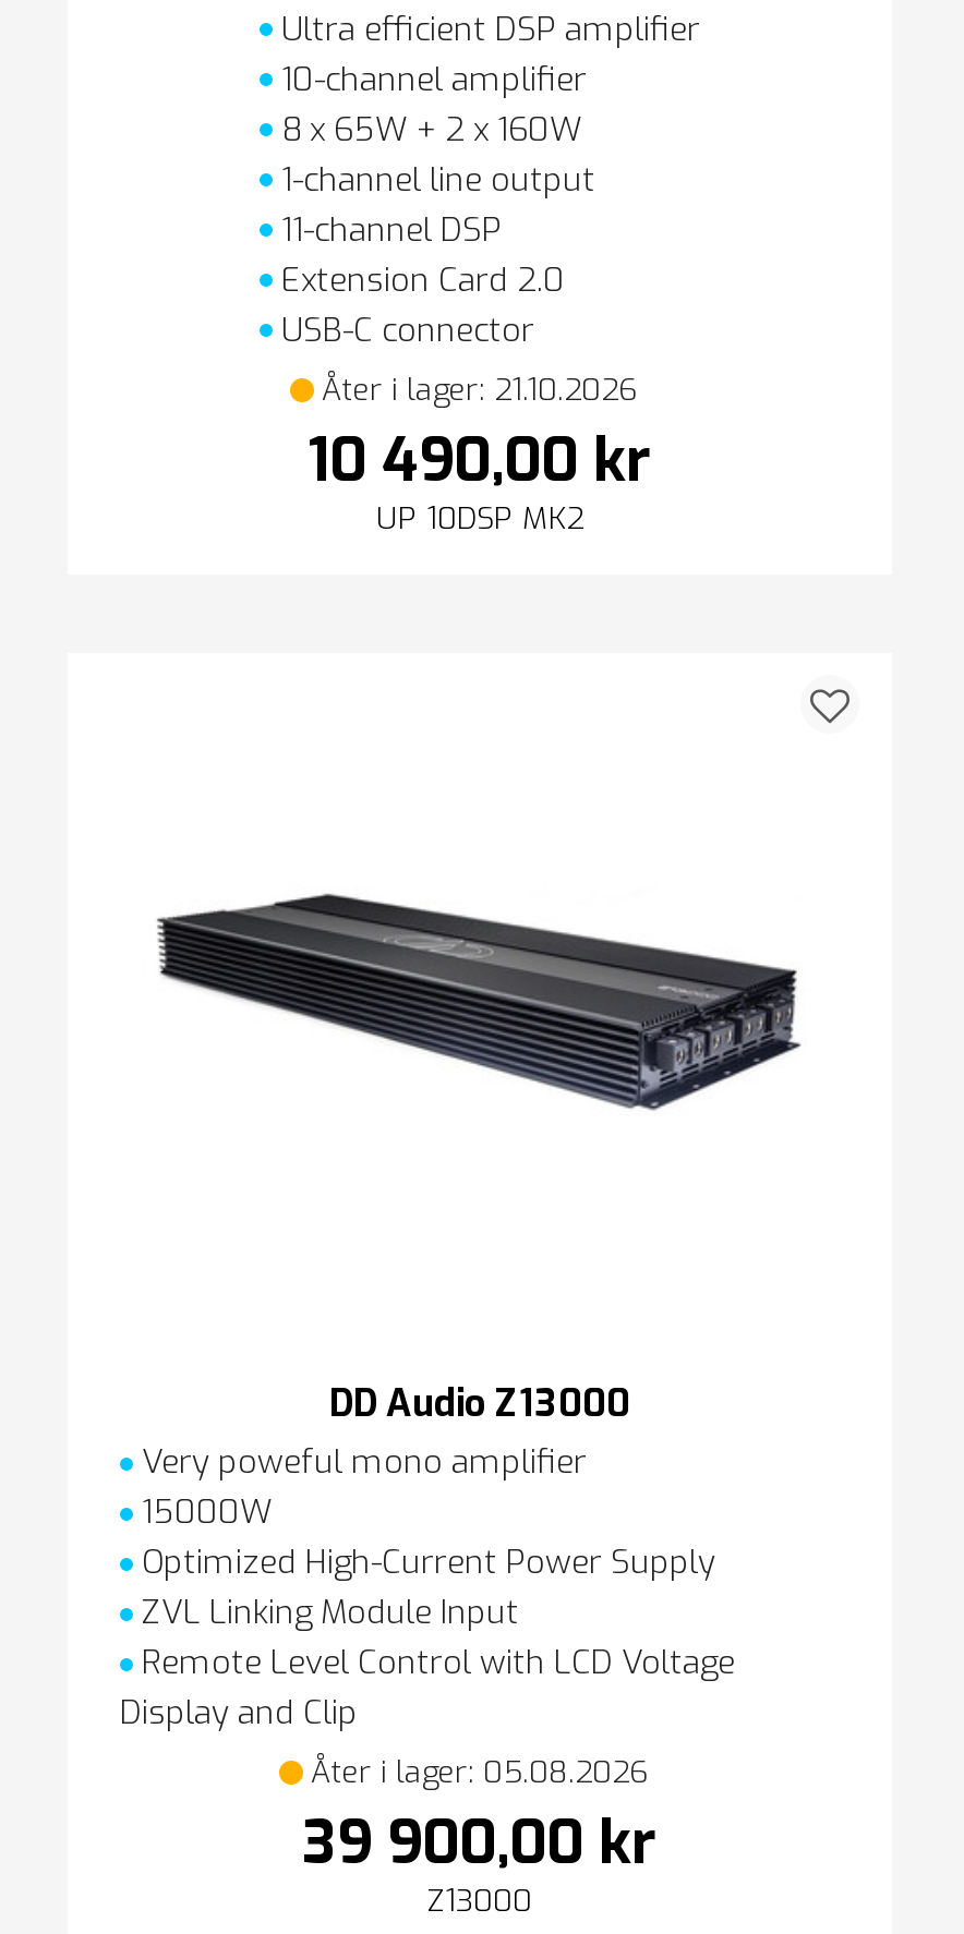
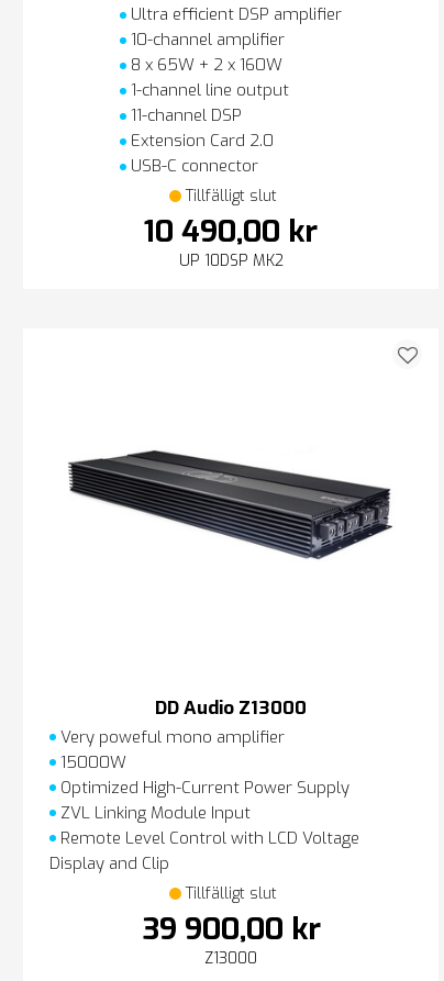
[322,369,638,410] Åter i lager: 21.10.2026 -> [185,186,276,207] Tillfälligt slut
[311,1753,649,1794] Åter i lager: 05.08.2026 -> [185,883,276,904] Tillfälligt slut

